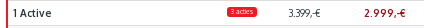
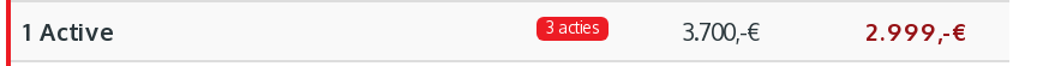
[287,7,320,19] 3.399,-€ -> [682,17,761,46] 3.700,-€

